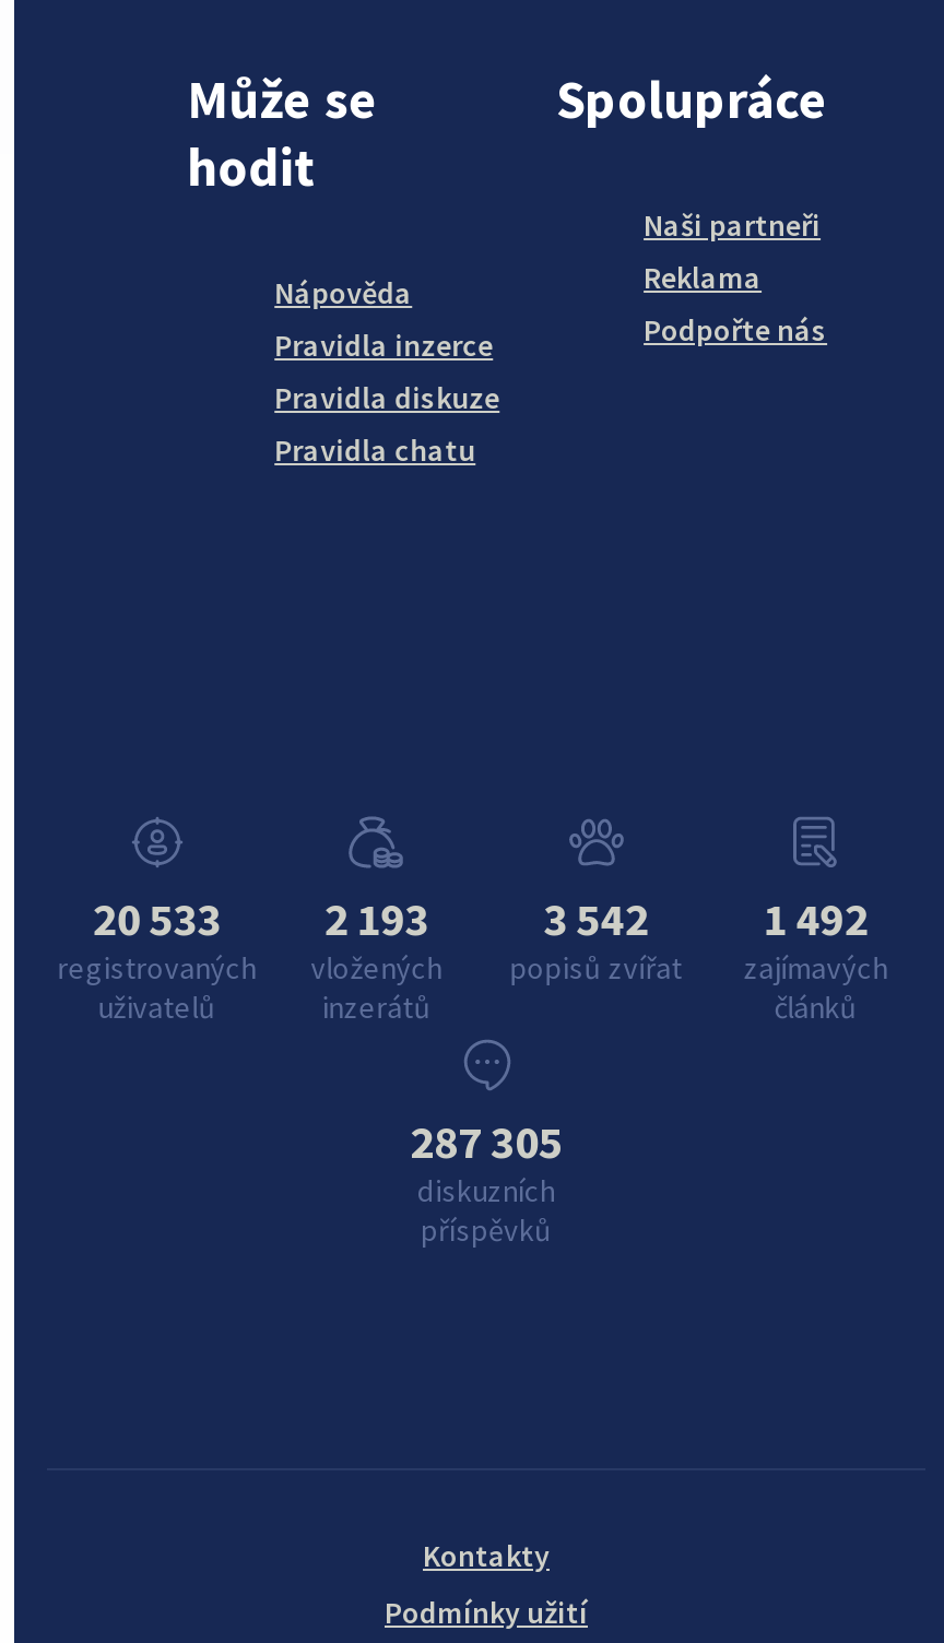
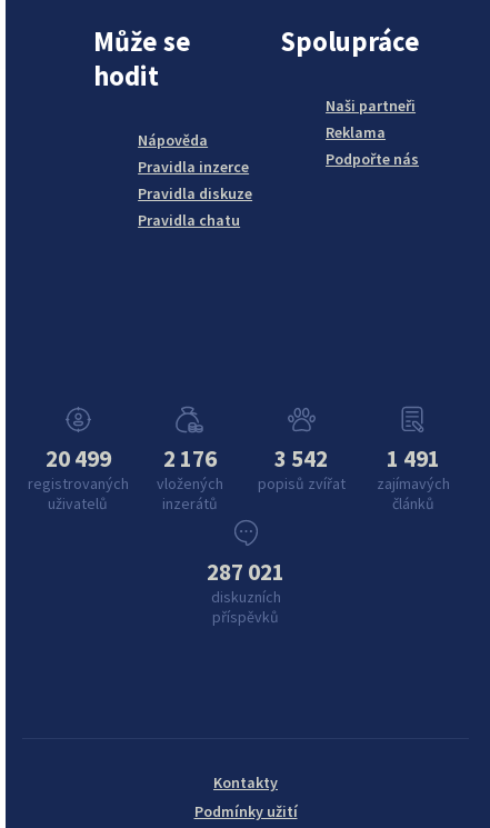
[92,889,221,948] 20 533 -> [45,443,111,473] 20 499
[324,889,429,948] 2 193 -> [163,443,216,473] 2 176
[763,889,868,948] 1 492 -> [386,443,440,473] 1 491
[410,1112,563,1171] 287 305 -> [207,557,284,587] 287 021

